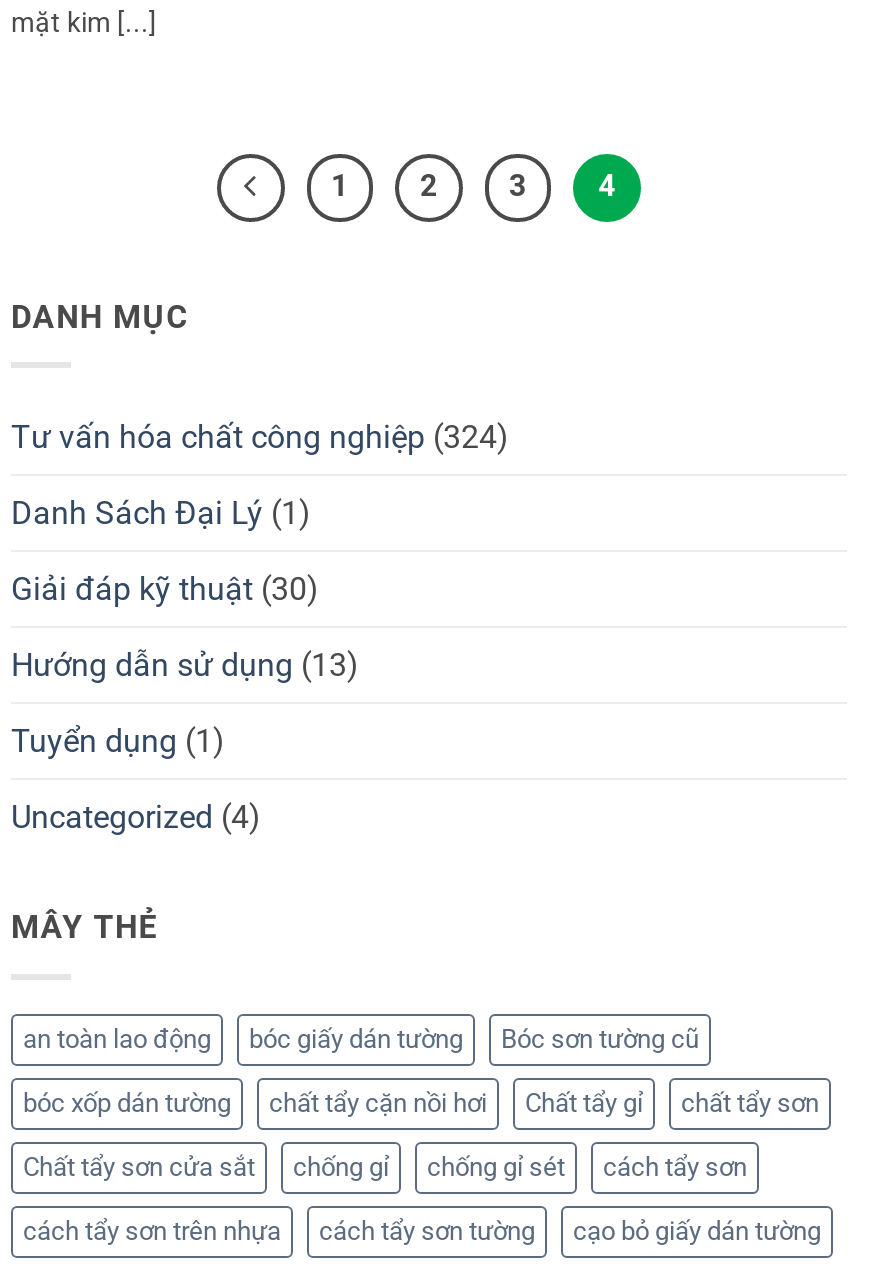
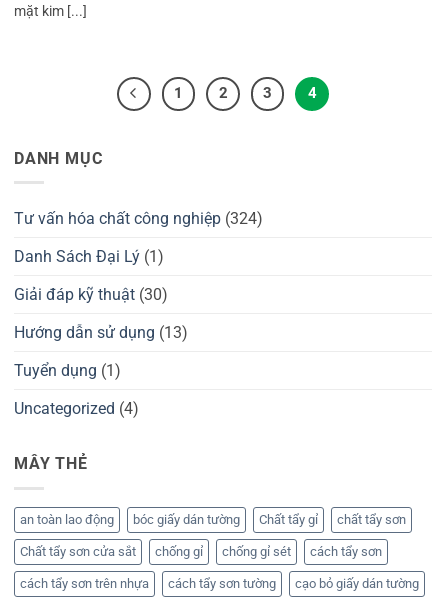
[23,1024,699,1118] Bóc sơn tường cũ | bóc xốp dán tường | chất tẩy cặn nồi hơi -> none

